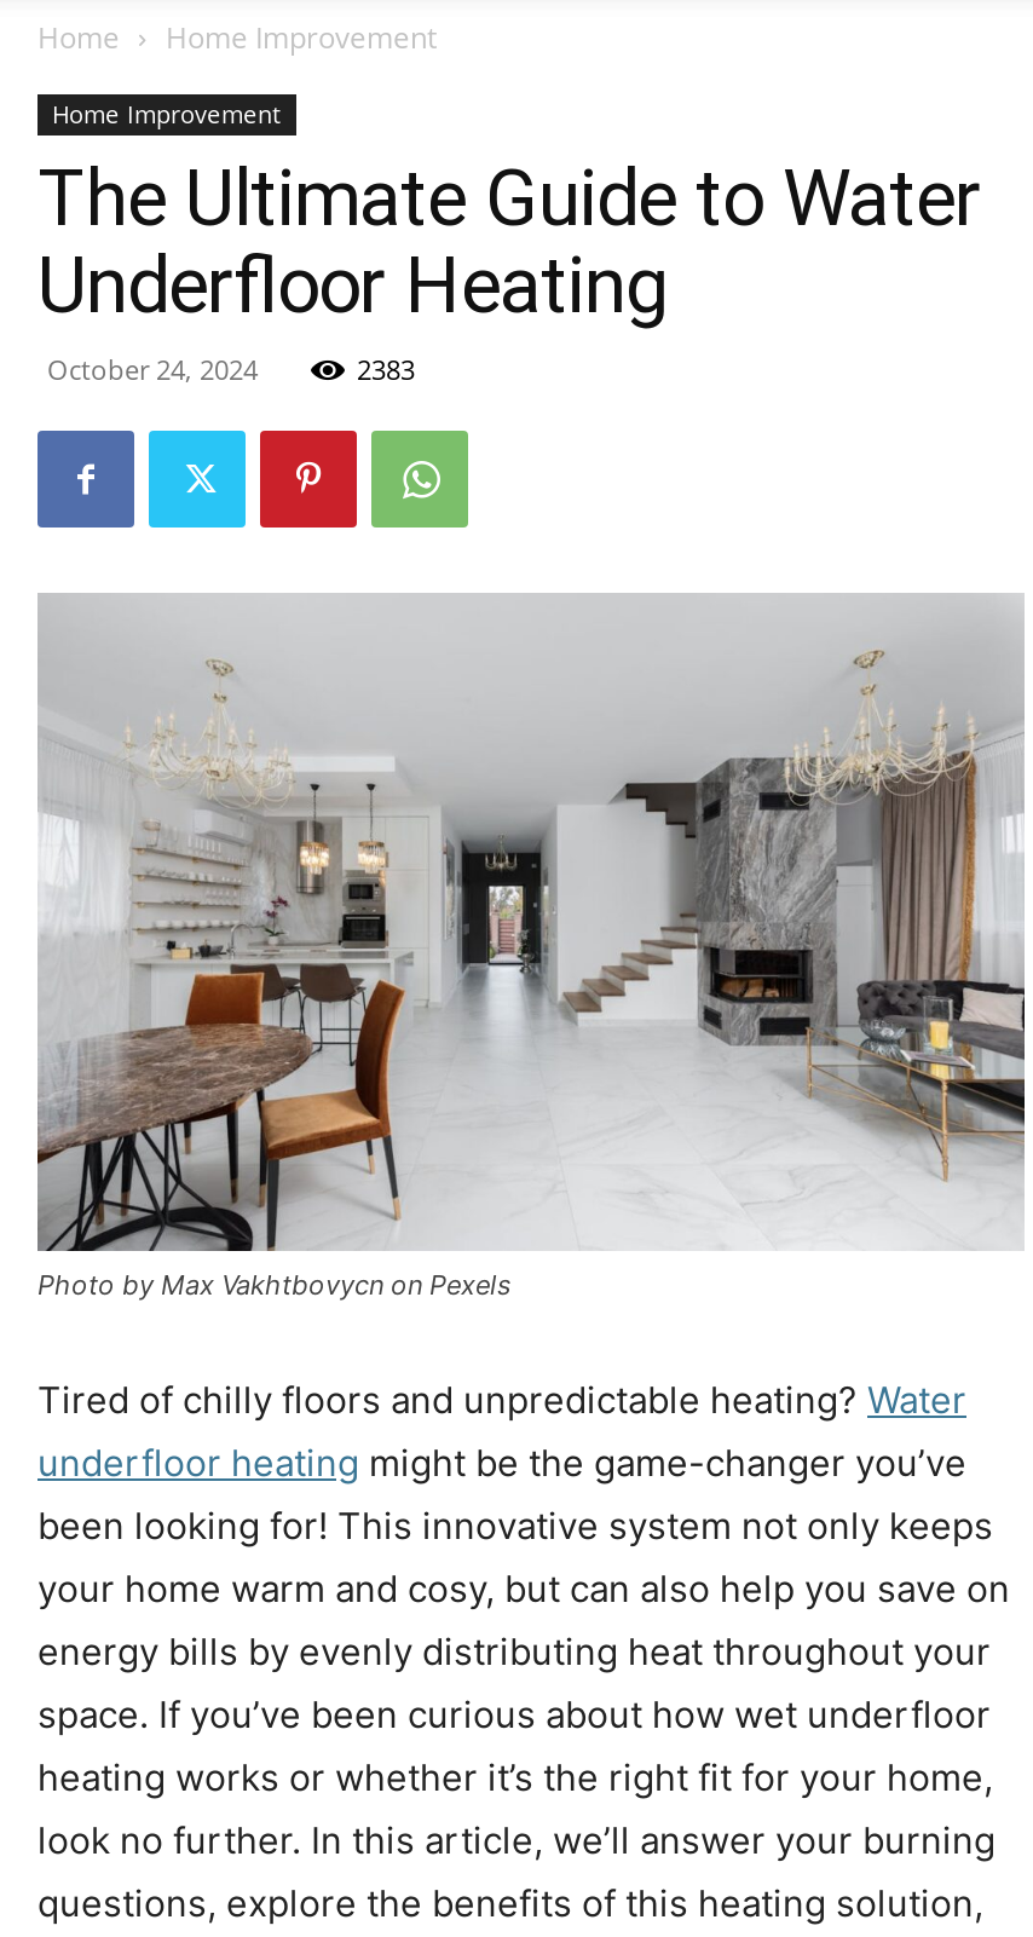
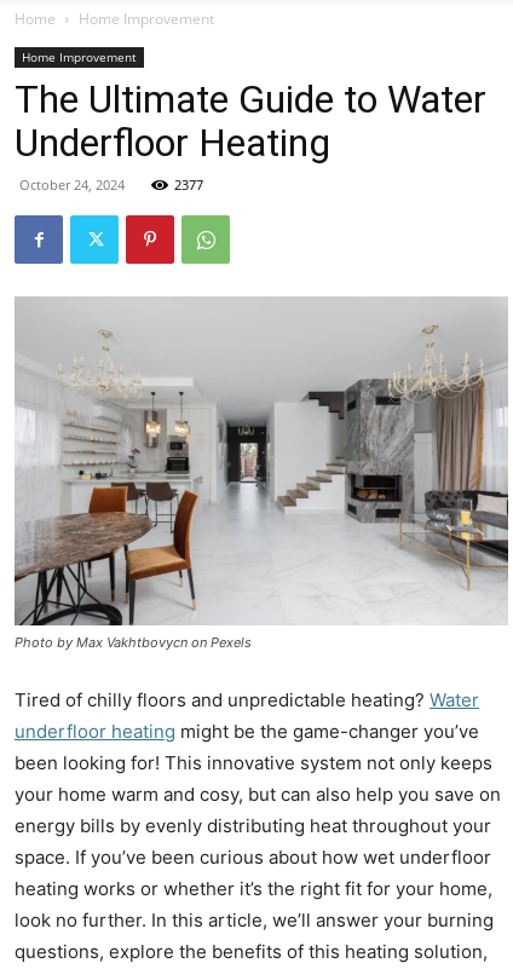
[357,351,415,387] 2383 -> [174,175,203,194] 2377

